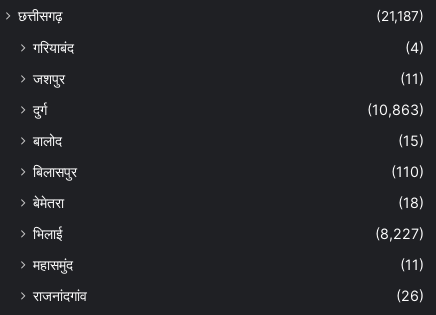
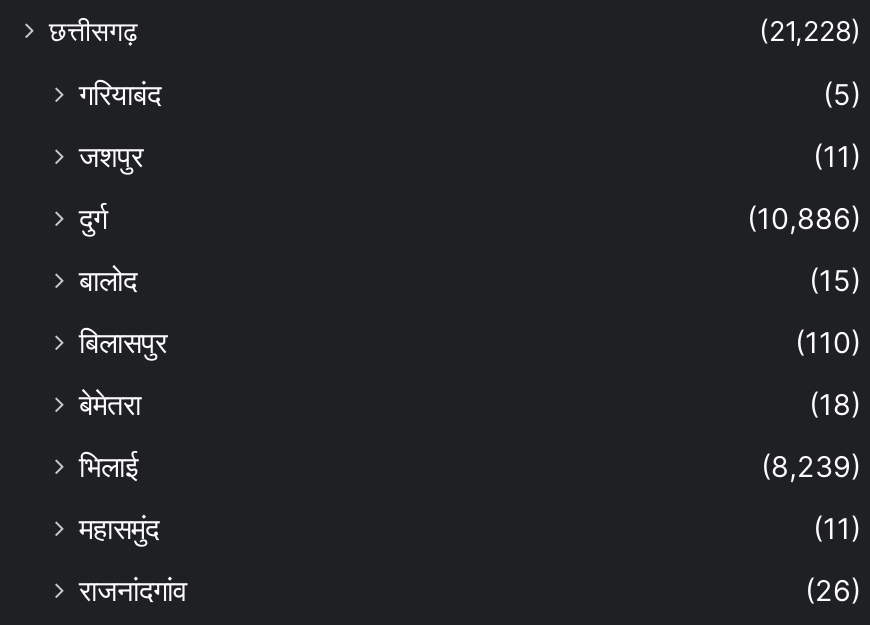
[376,8,424,24] (21,187) -> [759,16,861,48] (21,228)
[405,39,424,56] (4) -> [823,78,861,112] (5)
[367,101,424,118] (10,863) -> [747,202,861,236] (10,886)
[375,225,424,242] (8,227) -> [761,450,861,484] (8,239)

